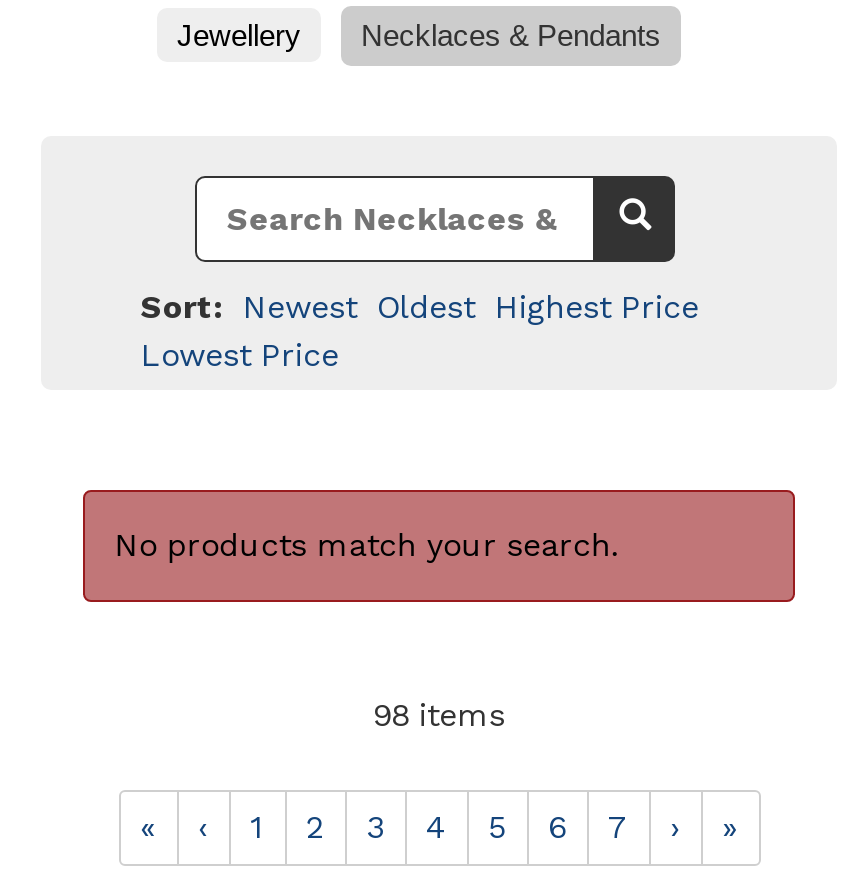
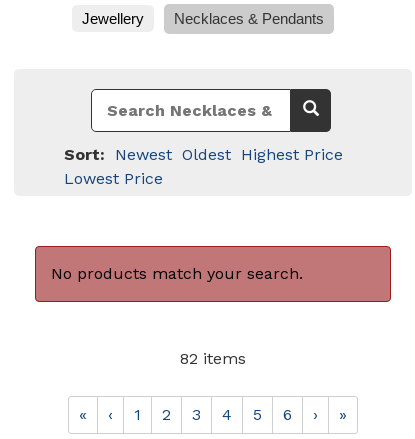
[373,695,505,733] 98 items -> [180,348,246,367] 82 items
[608,807,628,845] 7 -> none

